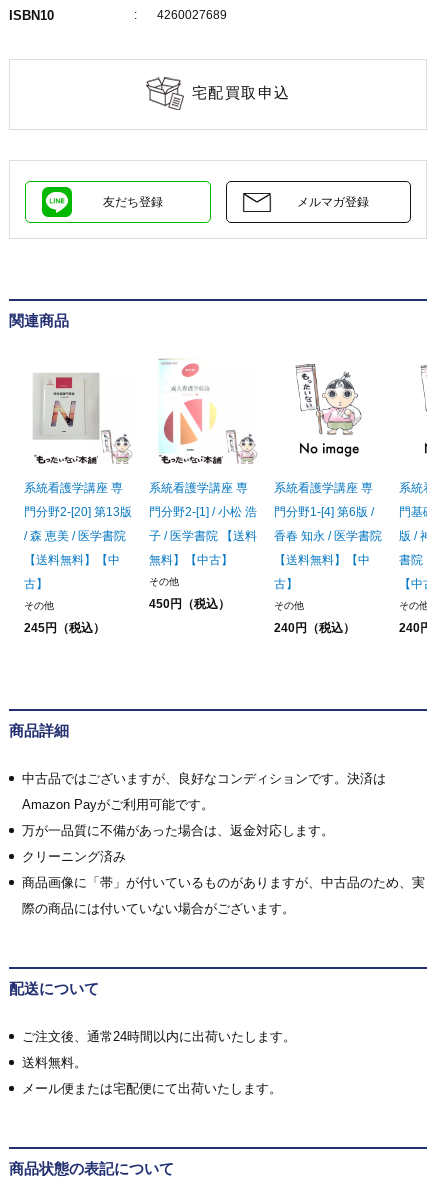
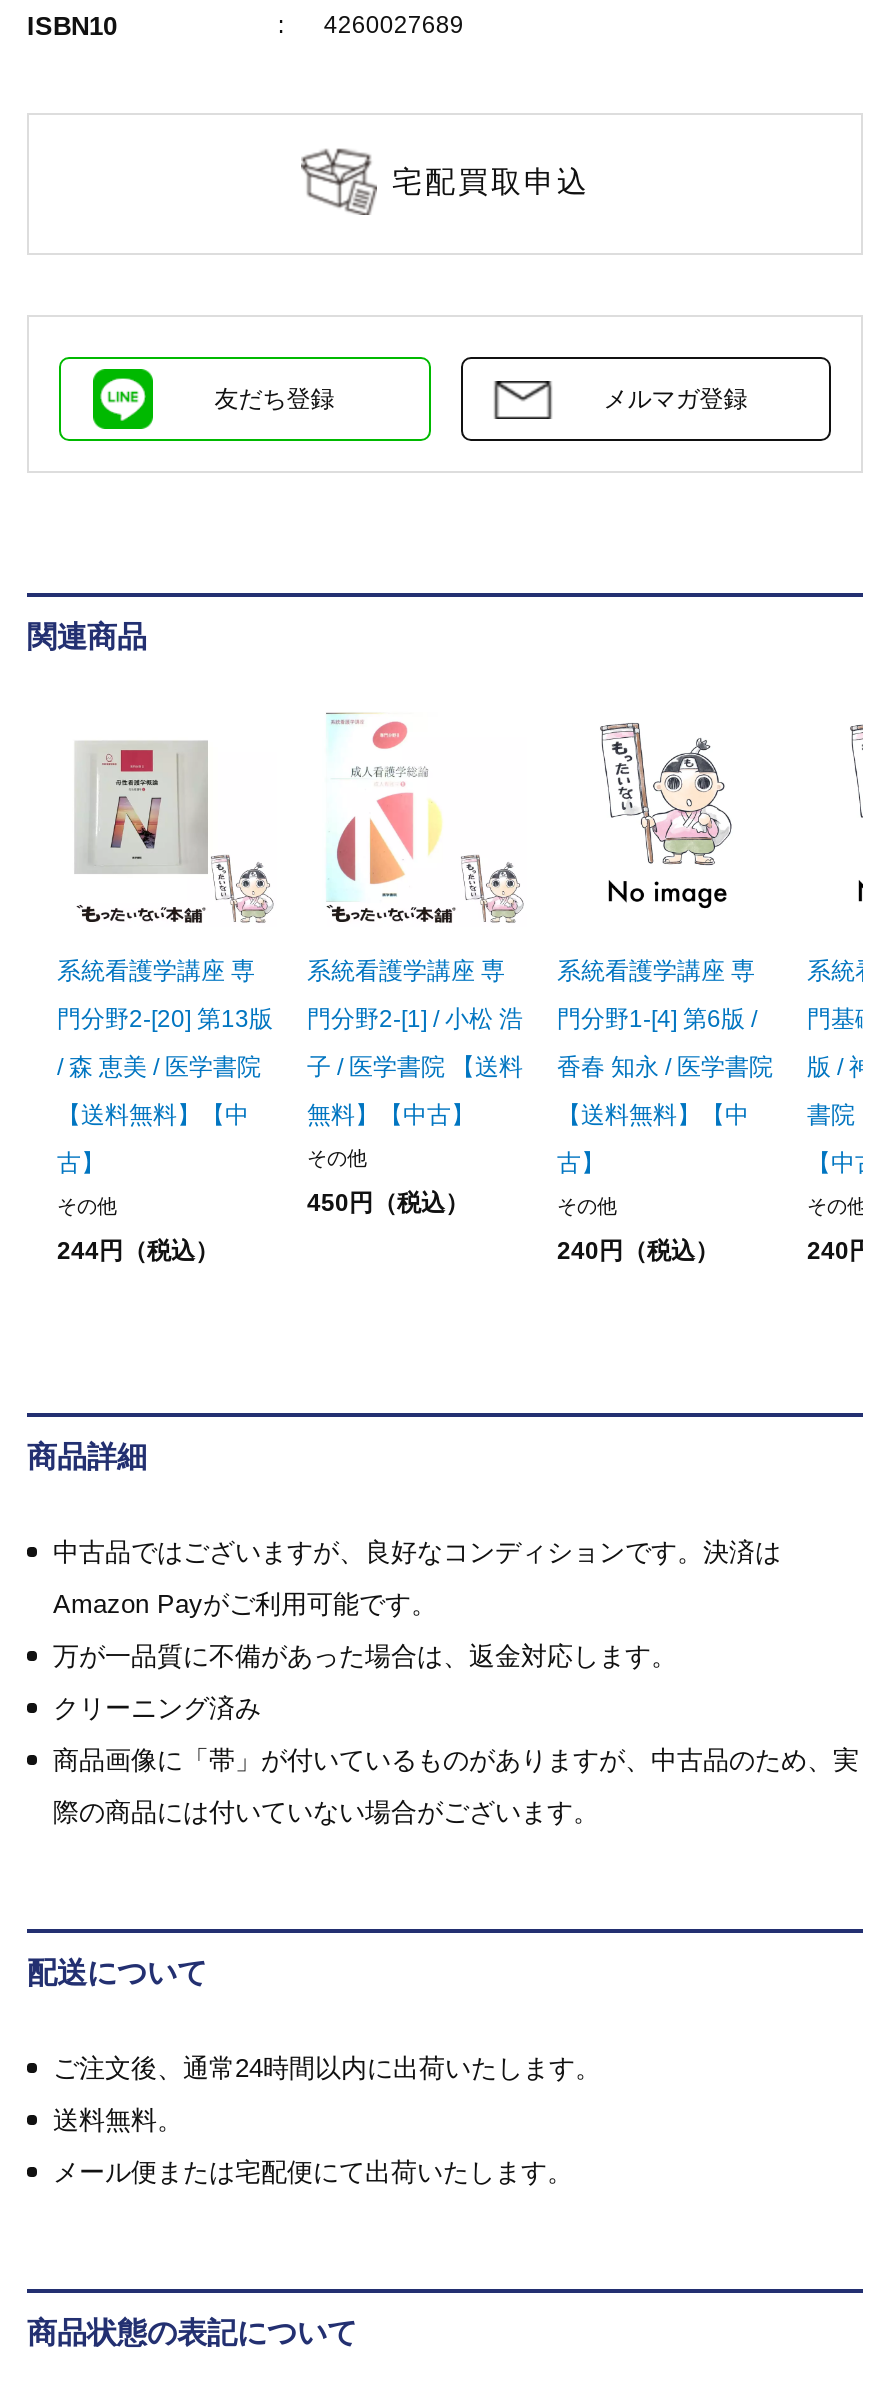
[24,621,105,635] 245円（税込） -> [57,1237,219,1265] 244円（税込）

